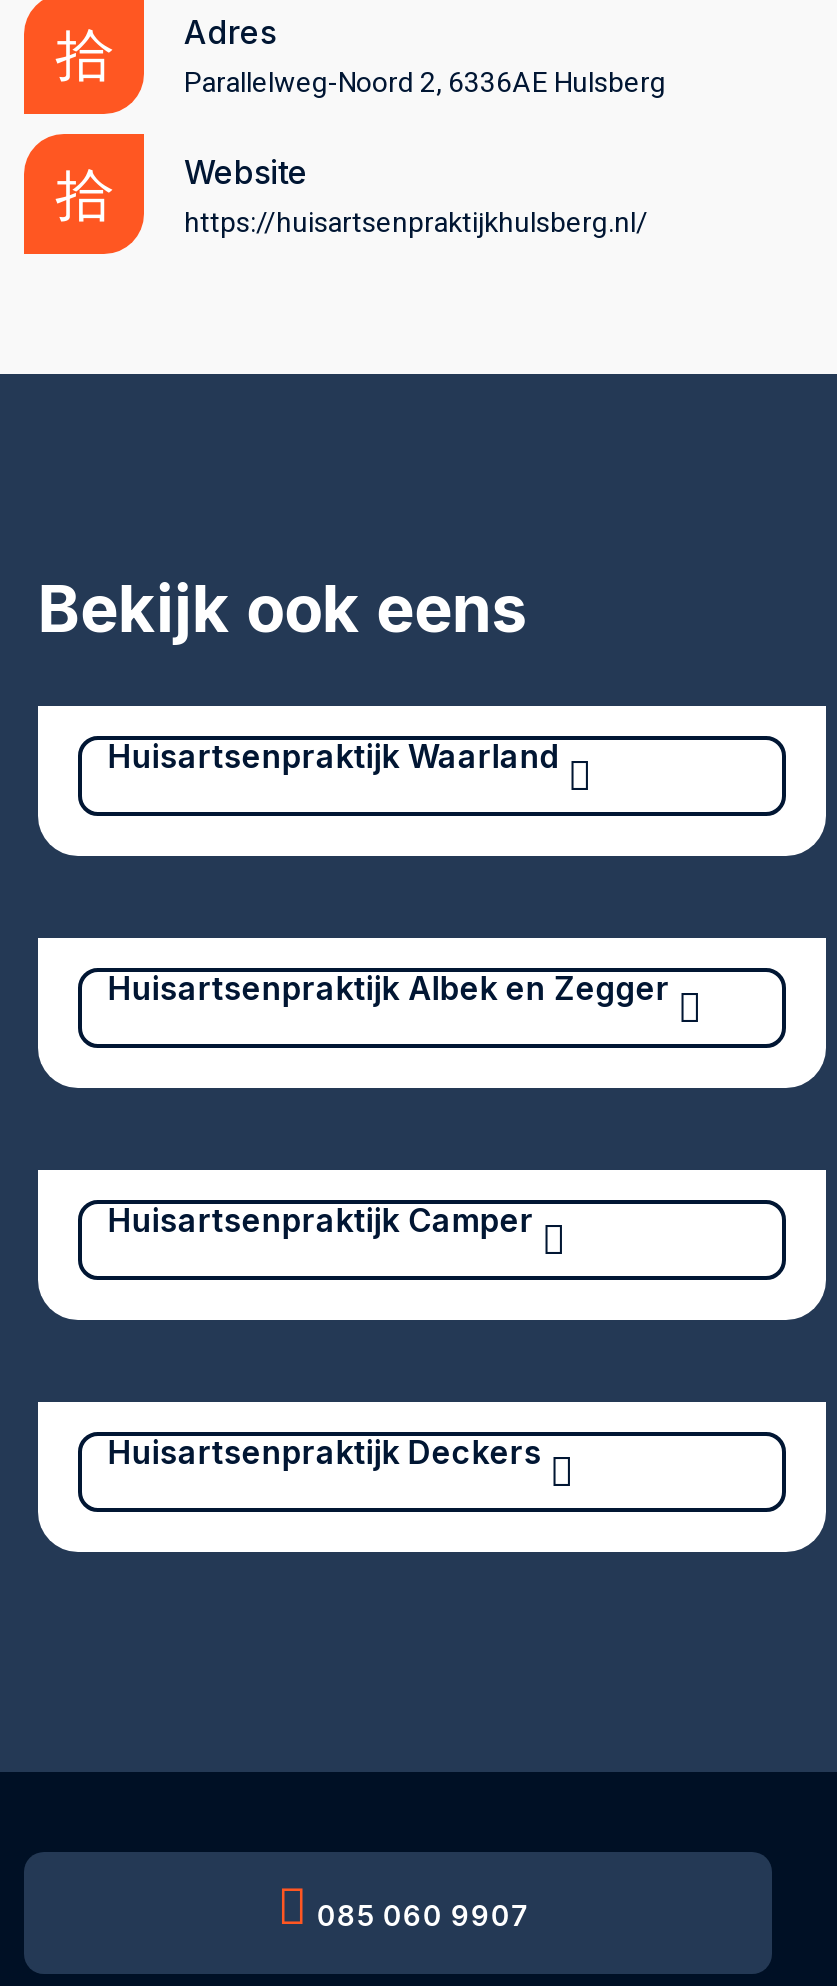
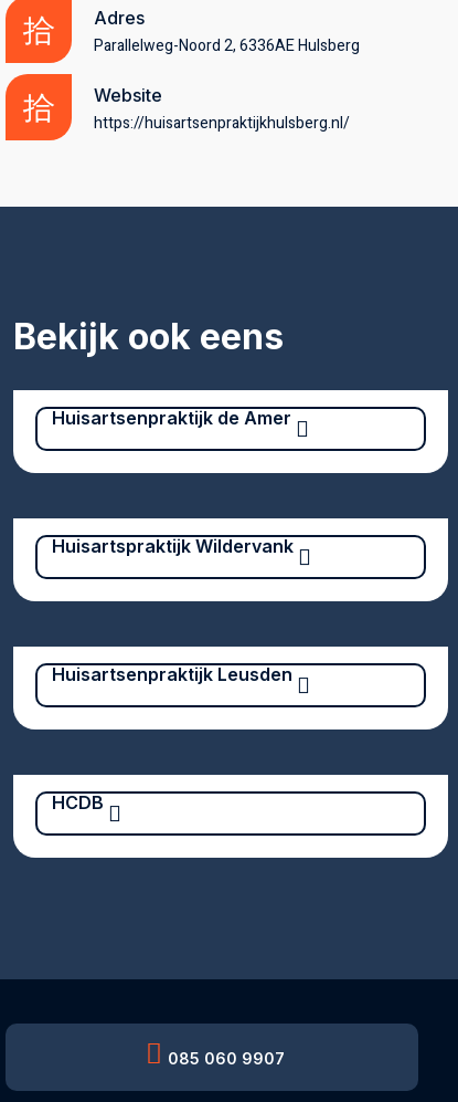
[108,736,560,776] Huisartsenpraktijk Waarland -> [52,407,291,429] Huisartsenpraktijk de Amer
[108,968,670,1008] Huisartsenpraktijk Albek en Zegger -> [52,535,293,557] Huisartspraktijk Wildervank
[108,1200,534,1240] Huisartsenpraktijk Camper -> [52,663,292,685] Huisartsenpraktijk Leusden
[108,1432,542,1472] Huisartsenpraktijk Deckers -> [52,791,104,814] HCDB

